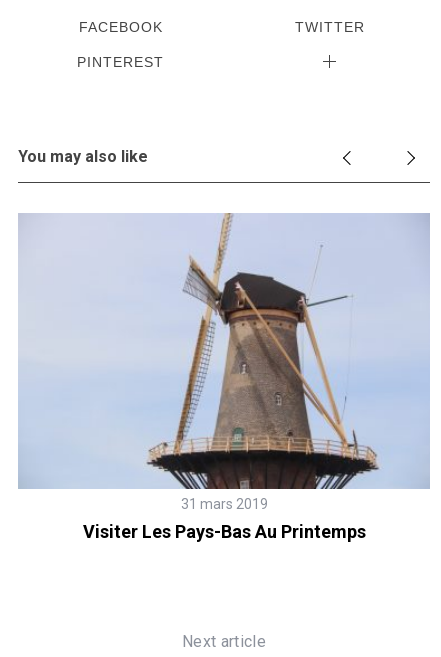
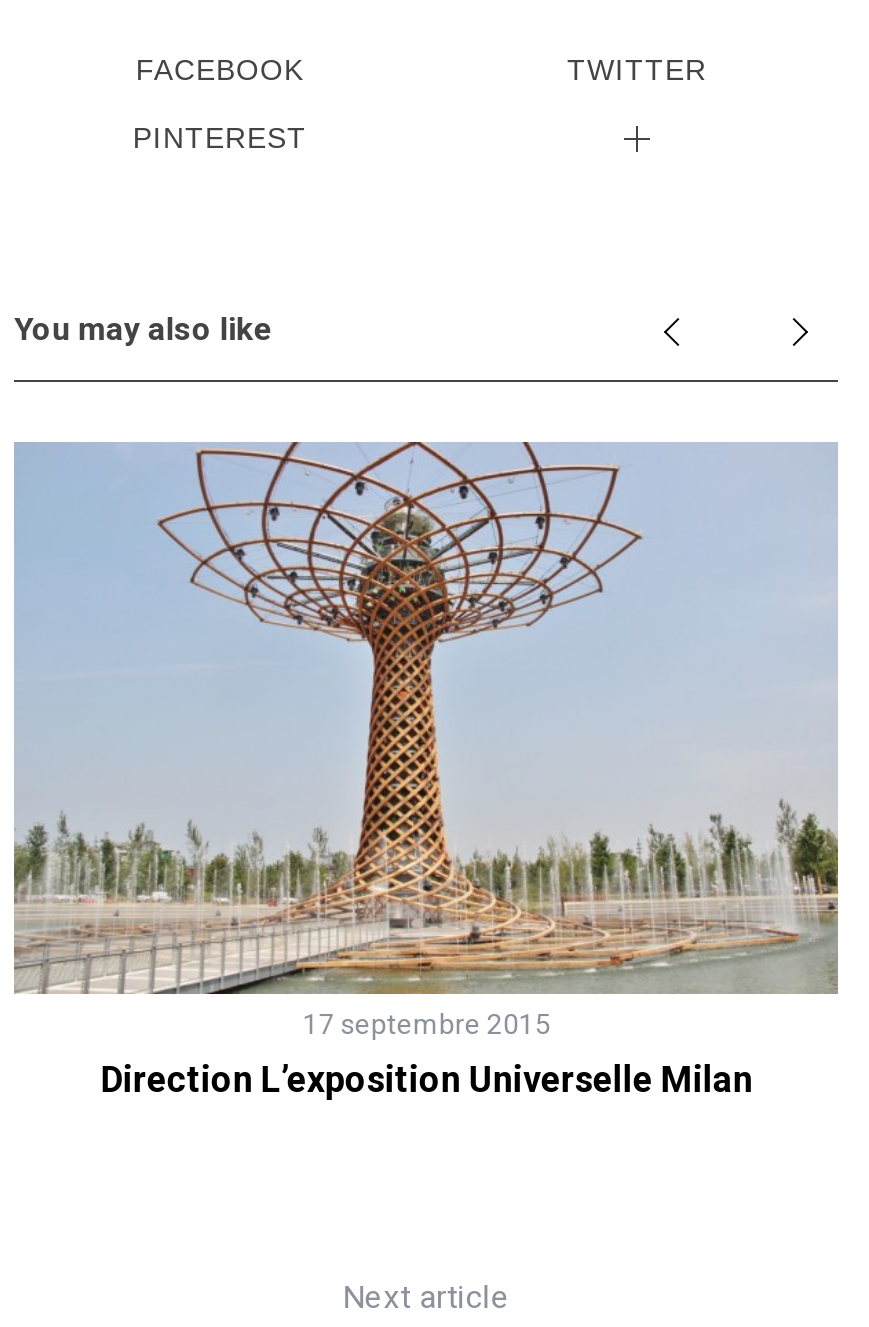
[18,213,430,542] [image] | 31 mars 2019 | Visiter Les Pays-Bas Au Printemps -> [12,441,840,1099] [image] | 17 septembre 2015 | Direction L’exposition Universelle Milan

